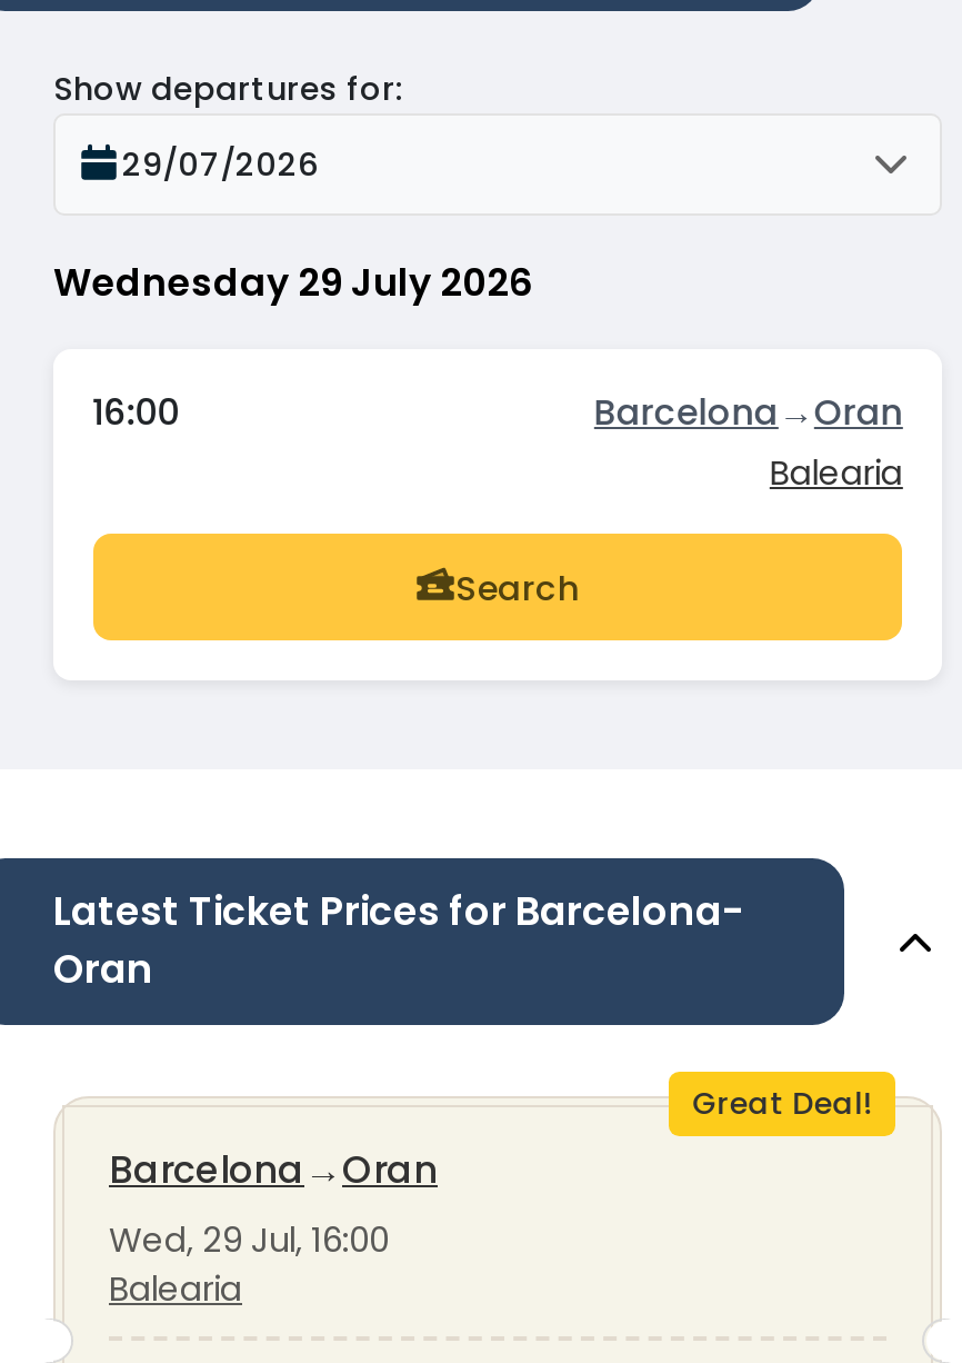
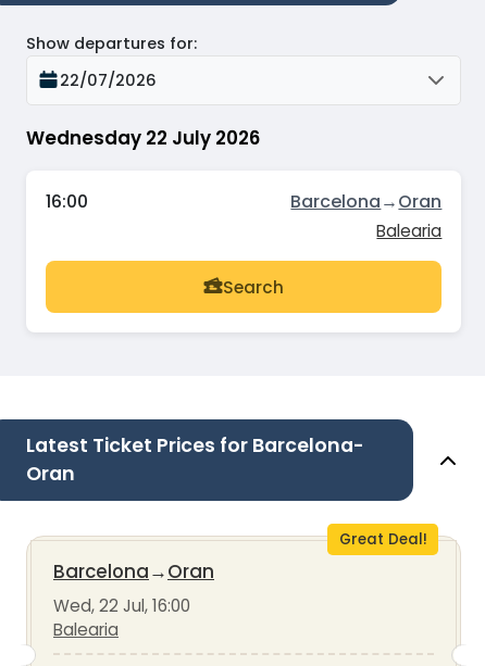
[122,142,320,187] 29/07/2026 -> [60,69,157,91] 22/07/2026
[53,255,531,309] Wednesday 29 July 2026 -> [26,125,260,151] Wednesday 22 July 2026
[109,1217,389,1263] Wed, 29 Jul, 16:00 -> [53,595,190,617] Wed, 22 Jul, 16:00

